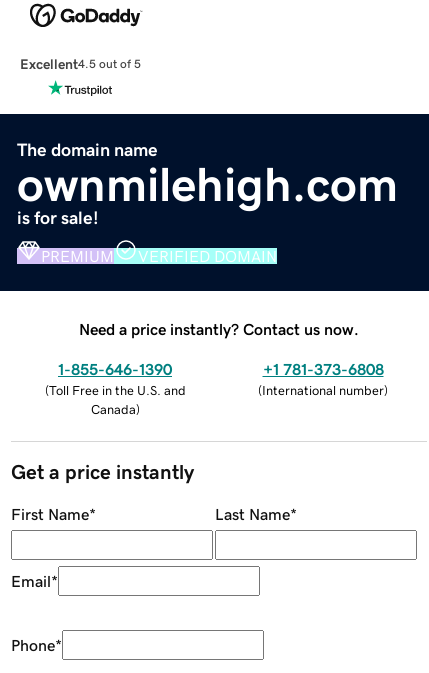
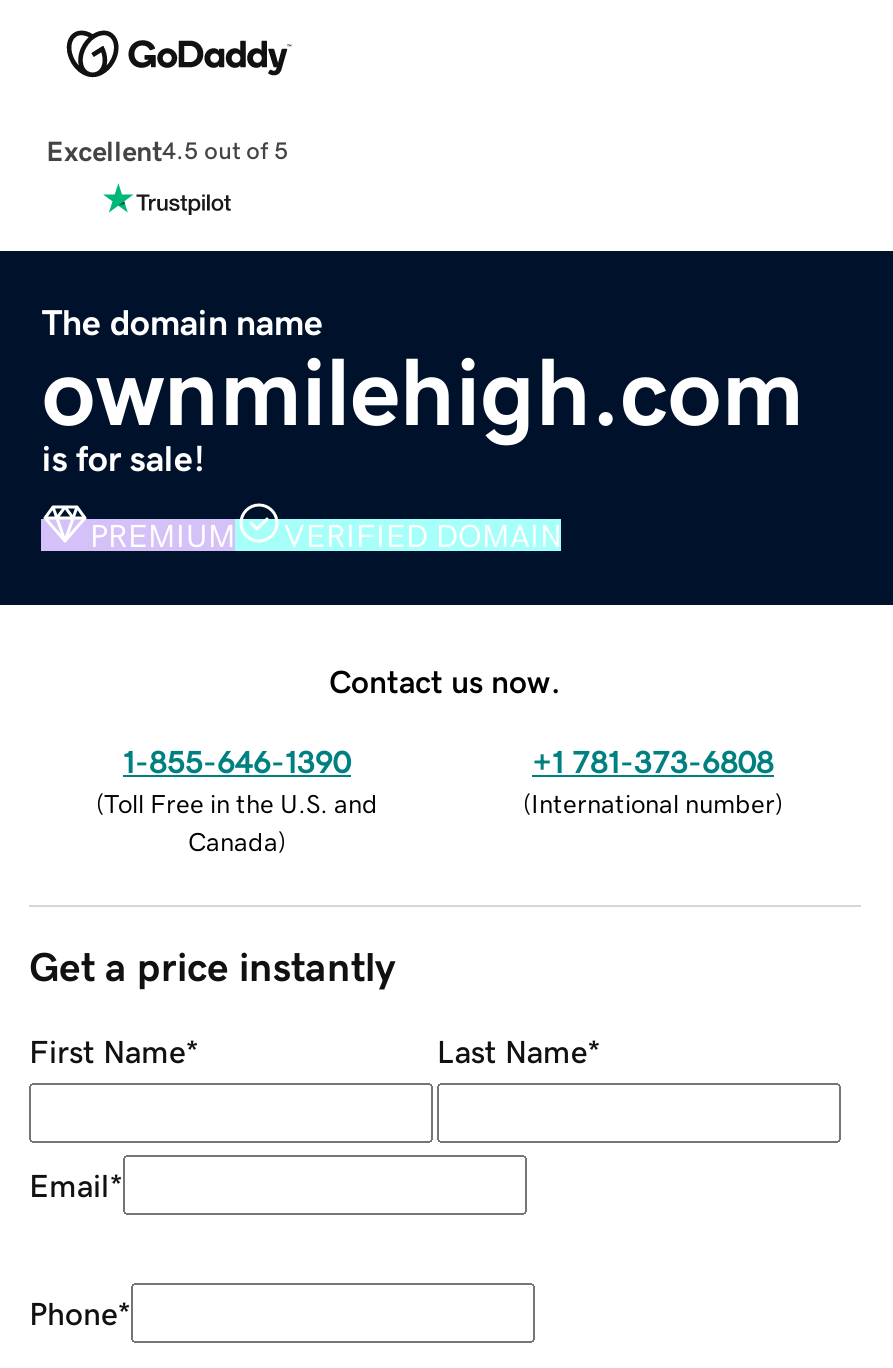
[79,321,359,337] Need a price instantly? Contact us now. -> [329,664,561,696] Contact us now.

